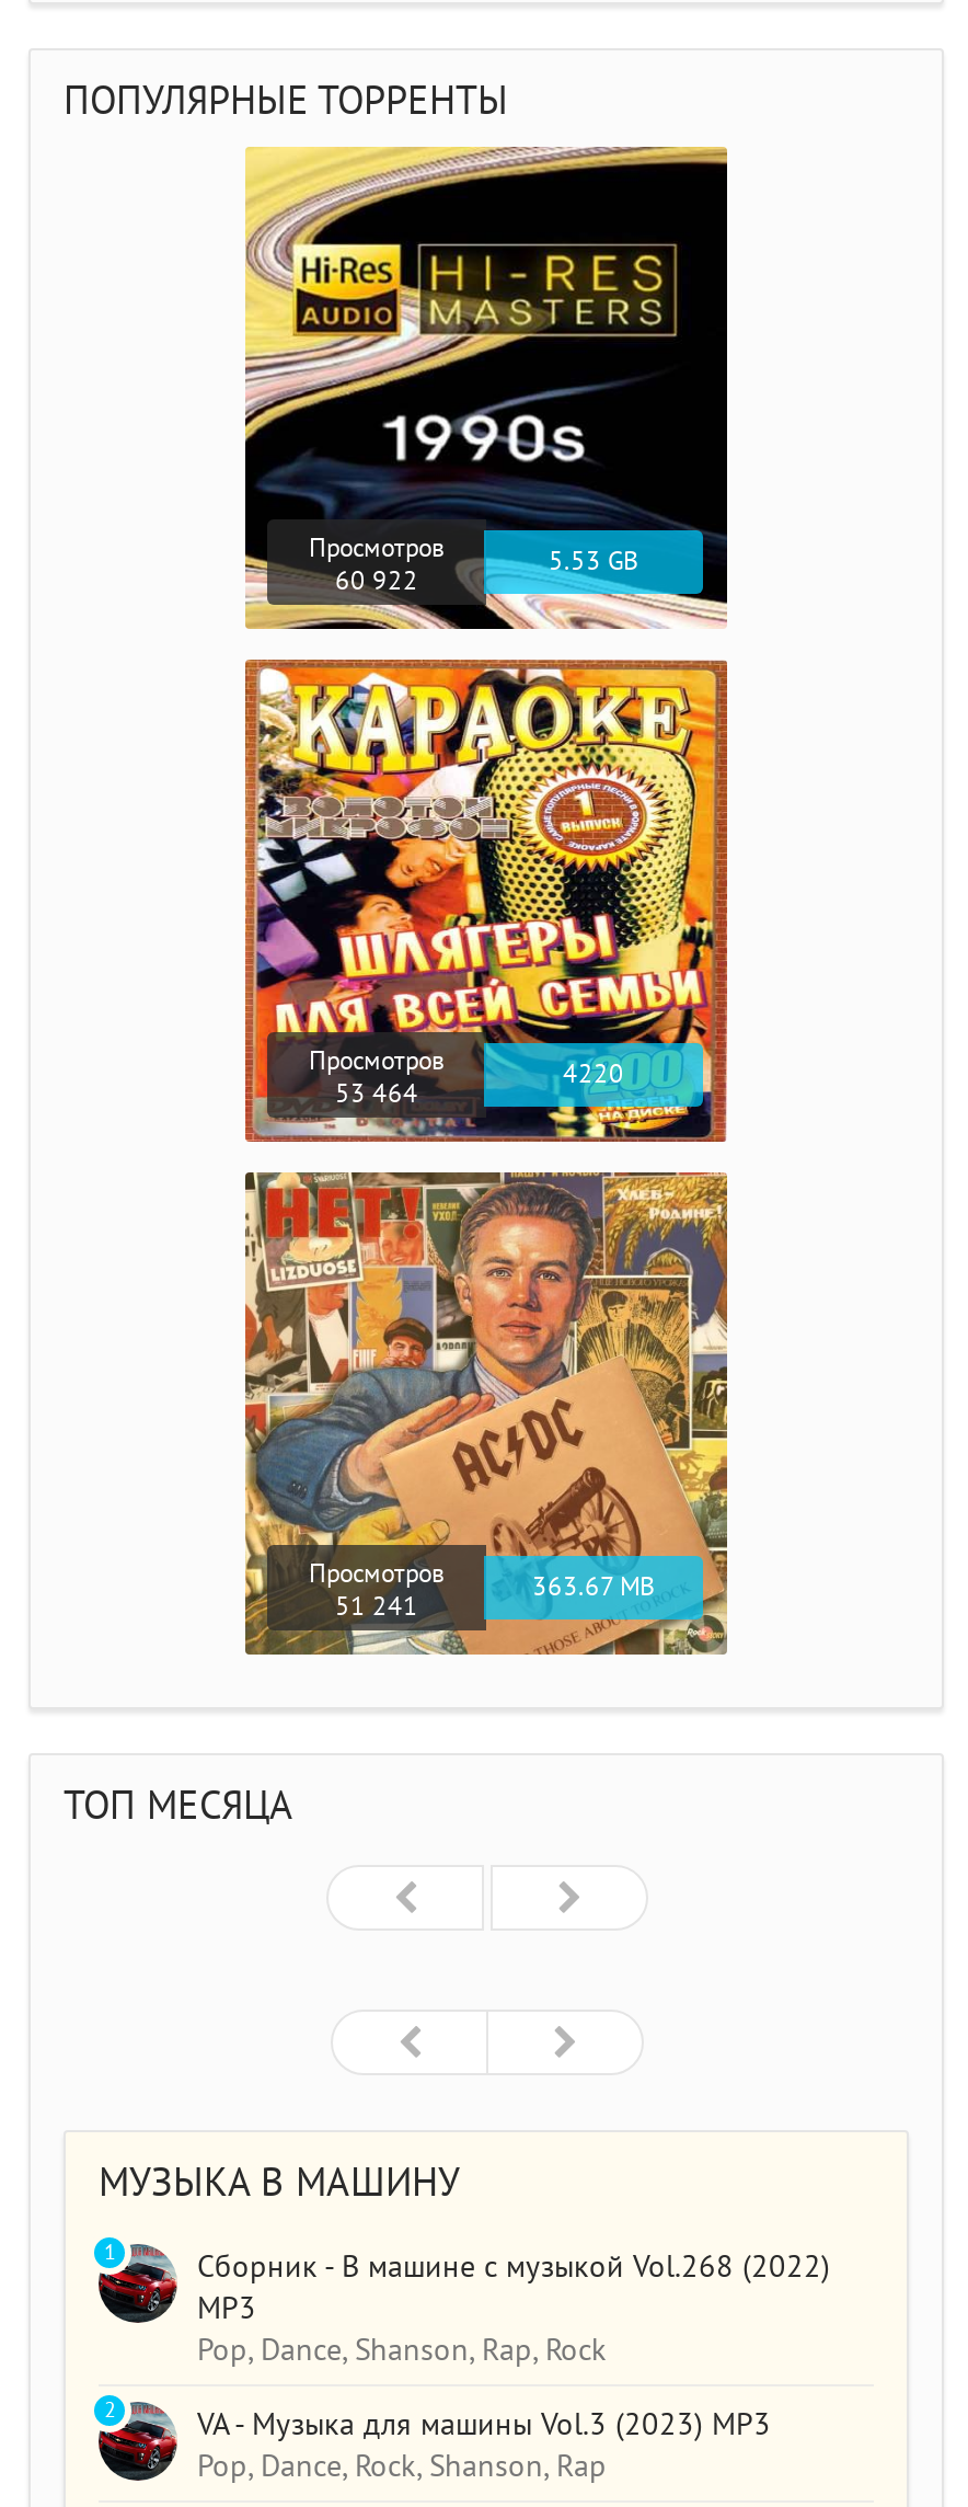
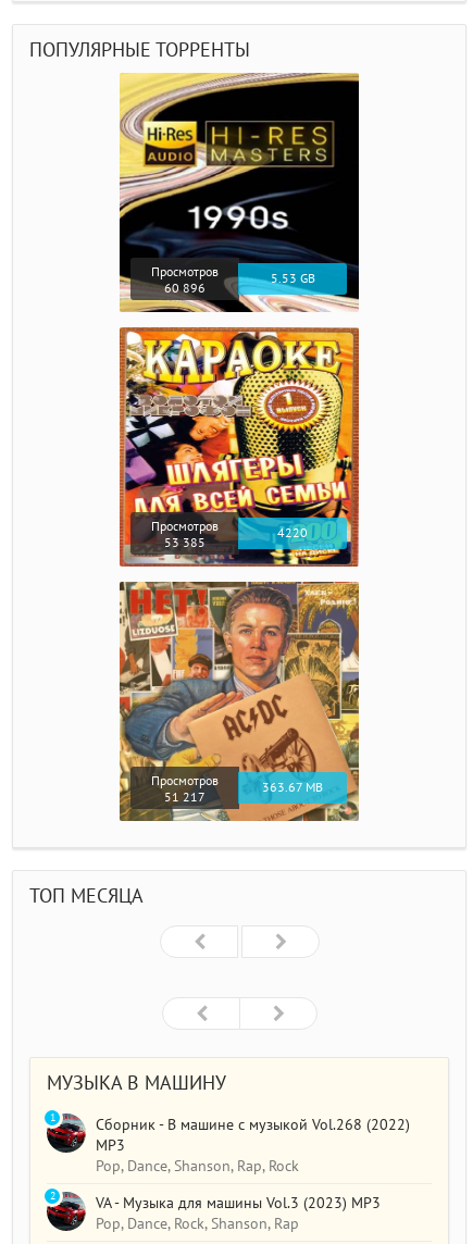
[335,566,418,597] 60 922 -> [164,281,206,296] 60 896
[335,1079,418,1110] 53 464 -> [164,535,206,551] 53 385
[335,1592,418,1623] 51 241 -> [164,790,206,805] 51 217

